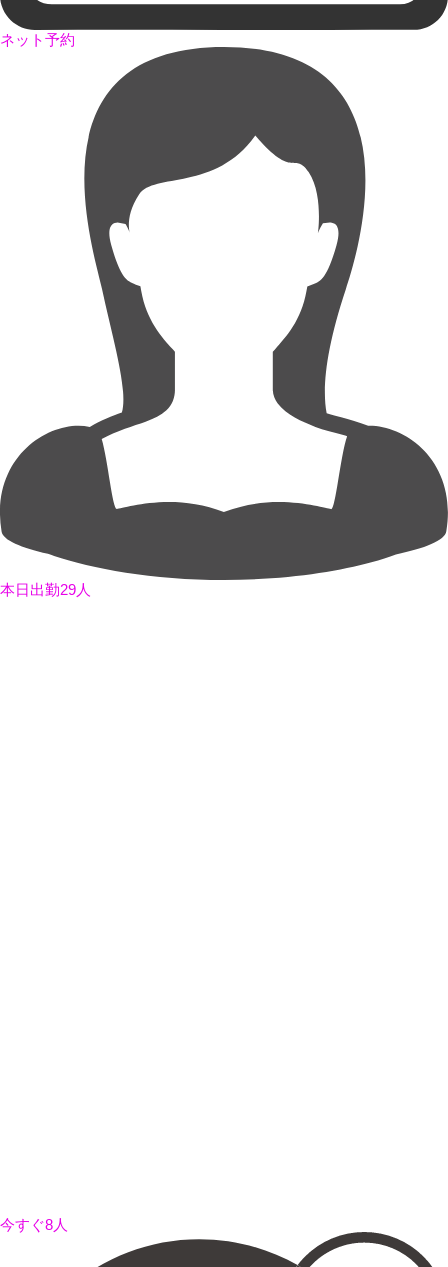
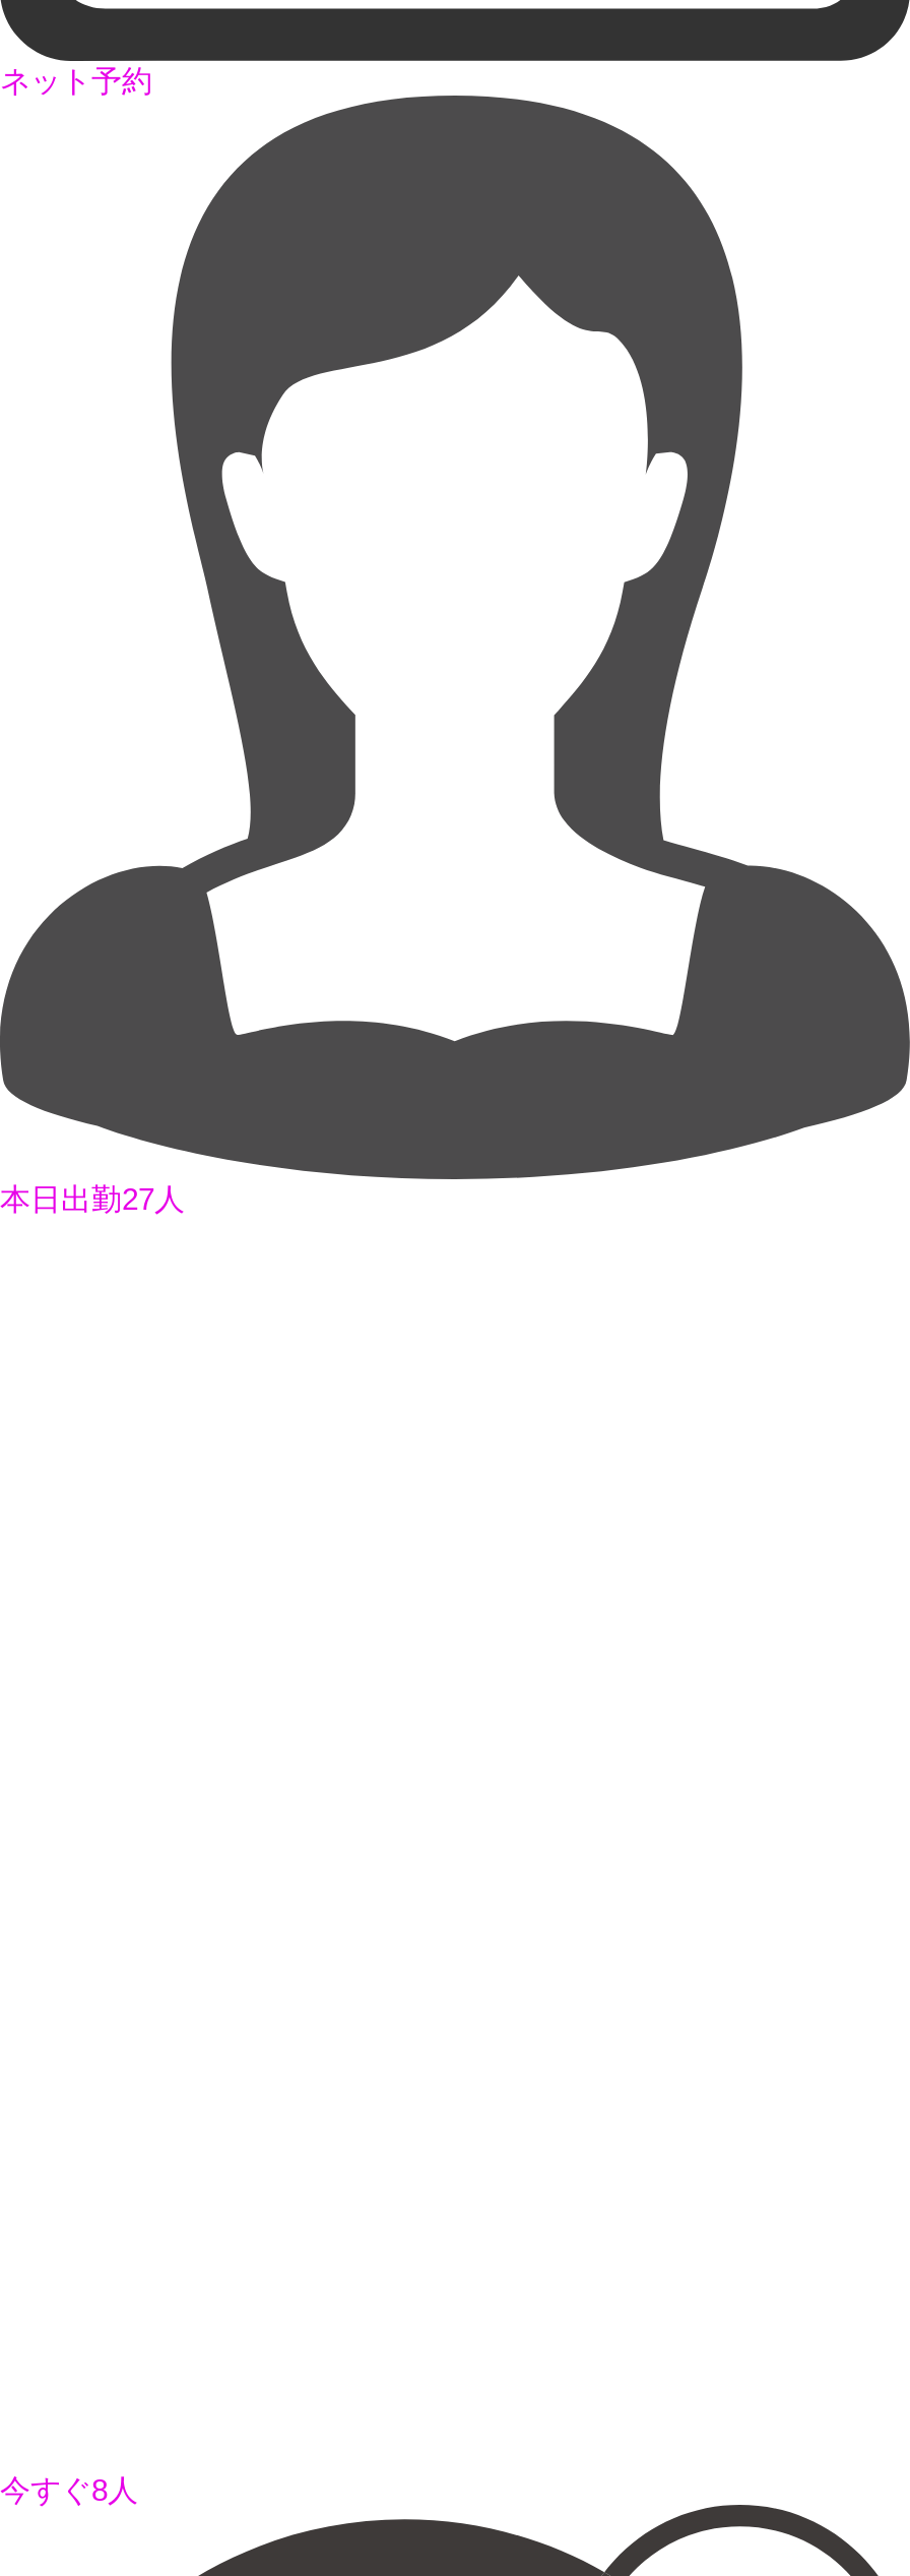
[0,581,91,598] 本日出勤29人 -> [0,1180,185,1215] 本日出勤27人

